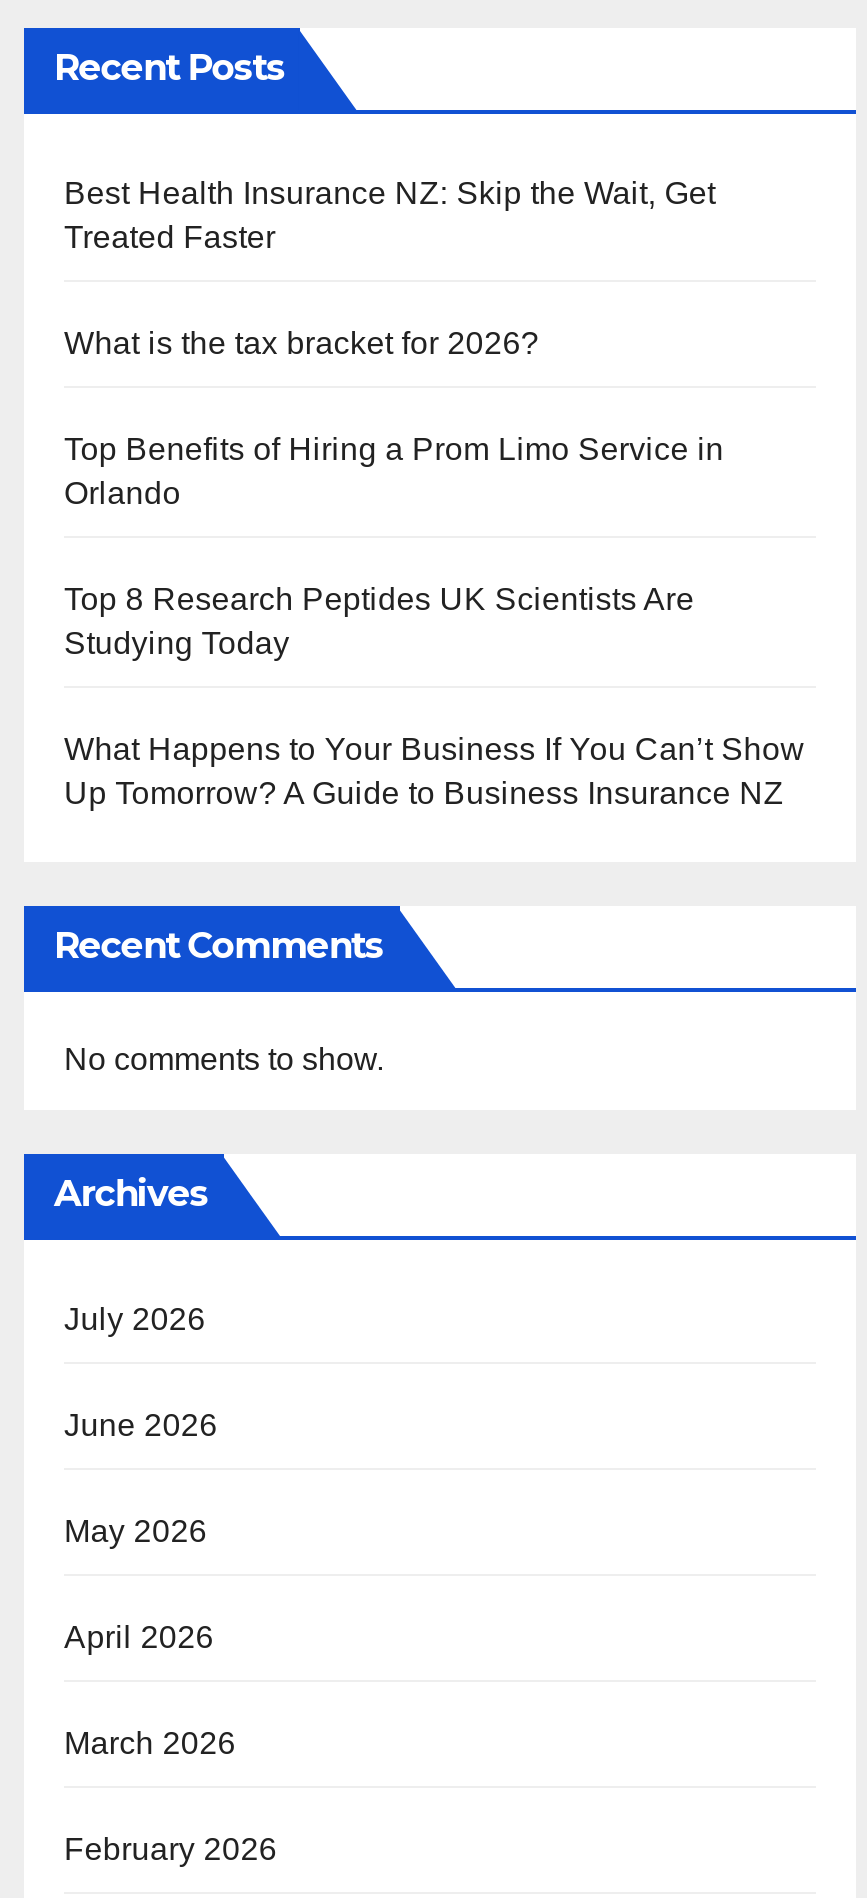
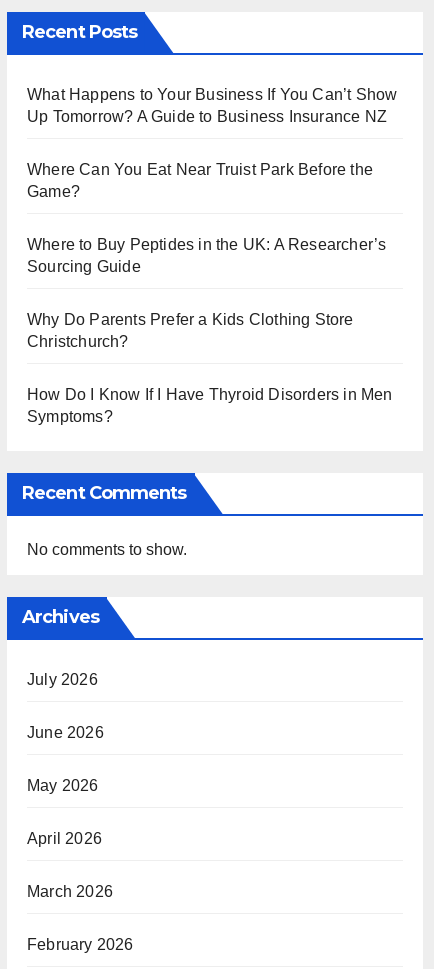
[64,177,724,661] Best Health Insurance NZ: Skip the Wait, Get | Treated Faster | What is the tax bracket for 2026? | Top Benefits of Hiring a Prom Limo Service in | Orlando | Top 8 Research Peptides UK Scientists Are | Studying Today -> none
moved [64,733,805,811] -> [27,86,397,125]: What Happens to Your Business If You Can’t Show | Up Tomorrow? A Guide to Business Insurance NZ
none -> [27,161,393,425] Where Can You Eat Near Truist Park Before the | Game? | Where to Buy Peptides in the UK: A Researcher’s | Sourcing Guide | Why Do Parents Prefer a Kids Clothing Store | Christchurch? | How Do I Know If I Have Thyroid Disorders in Men | Symptoms?

